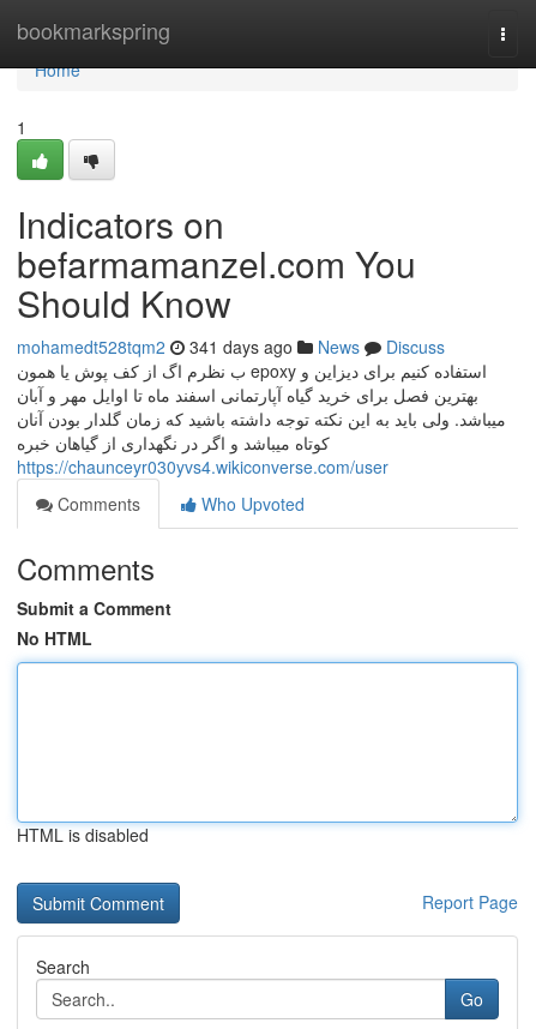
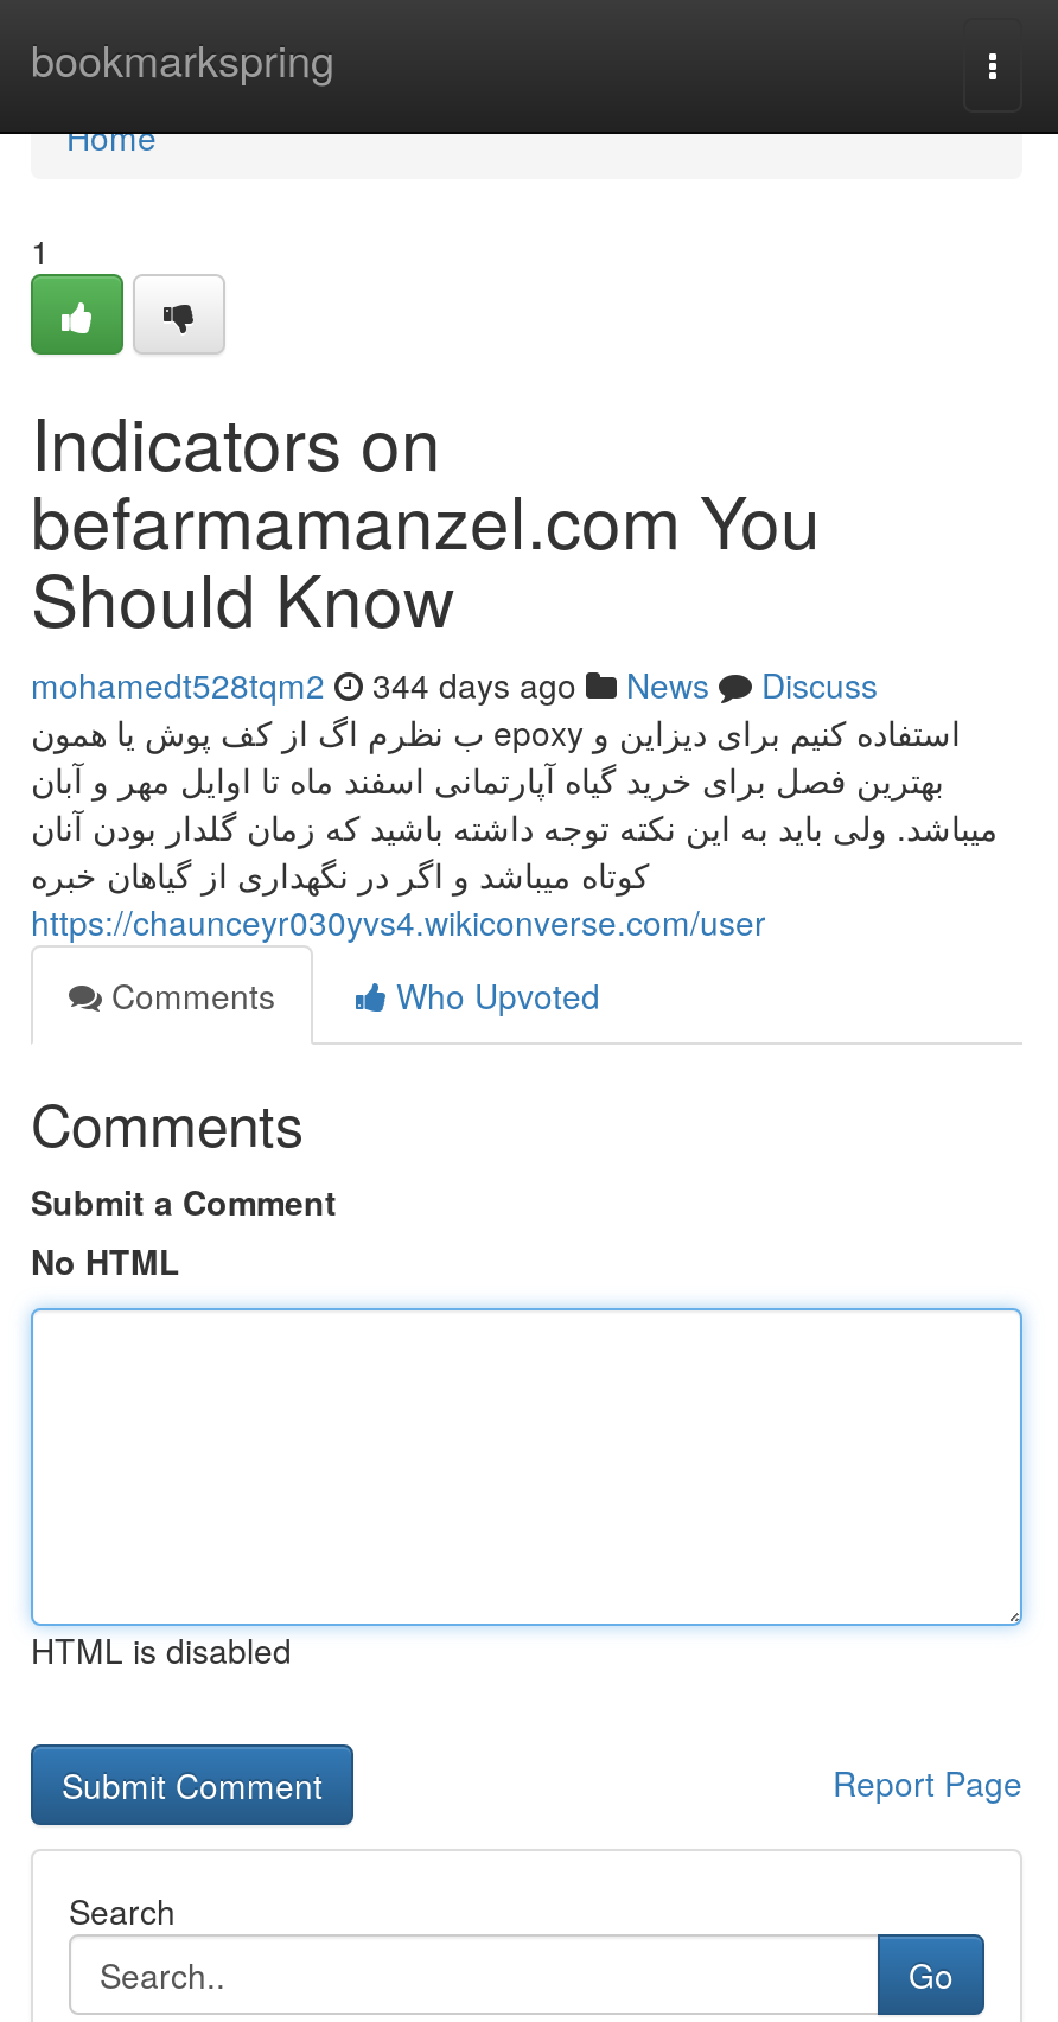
[17,335,445,359] mohamedt528tqm2 341 days ago News Discuss -> [31,661,878,708] mohamedt528tqm2 344 days ago News Discuss

